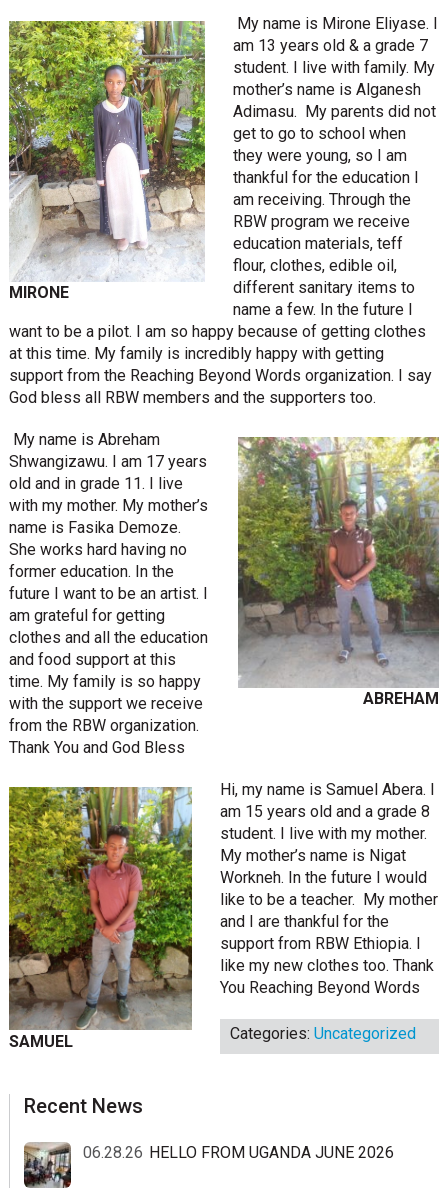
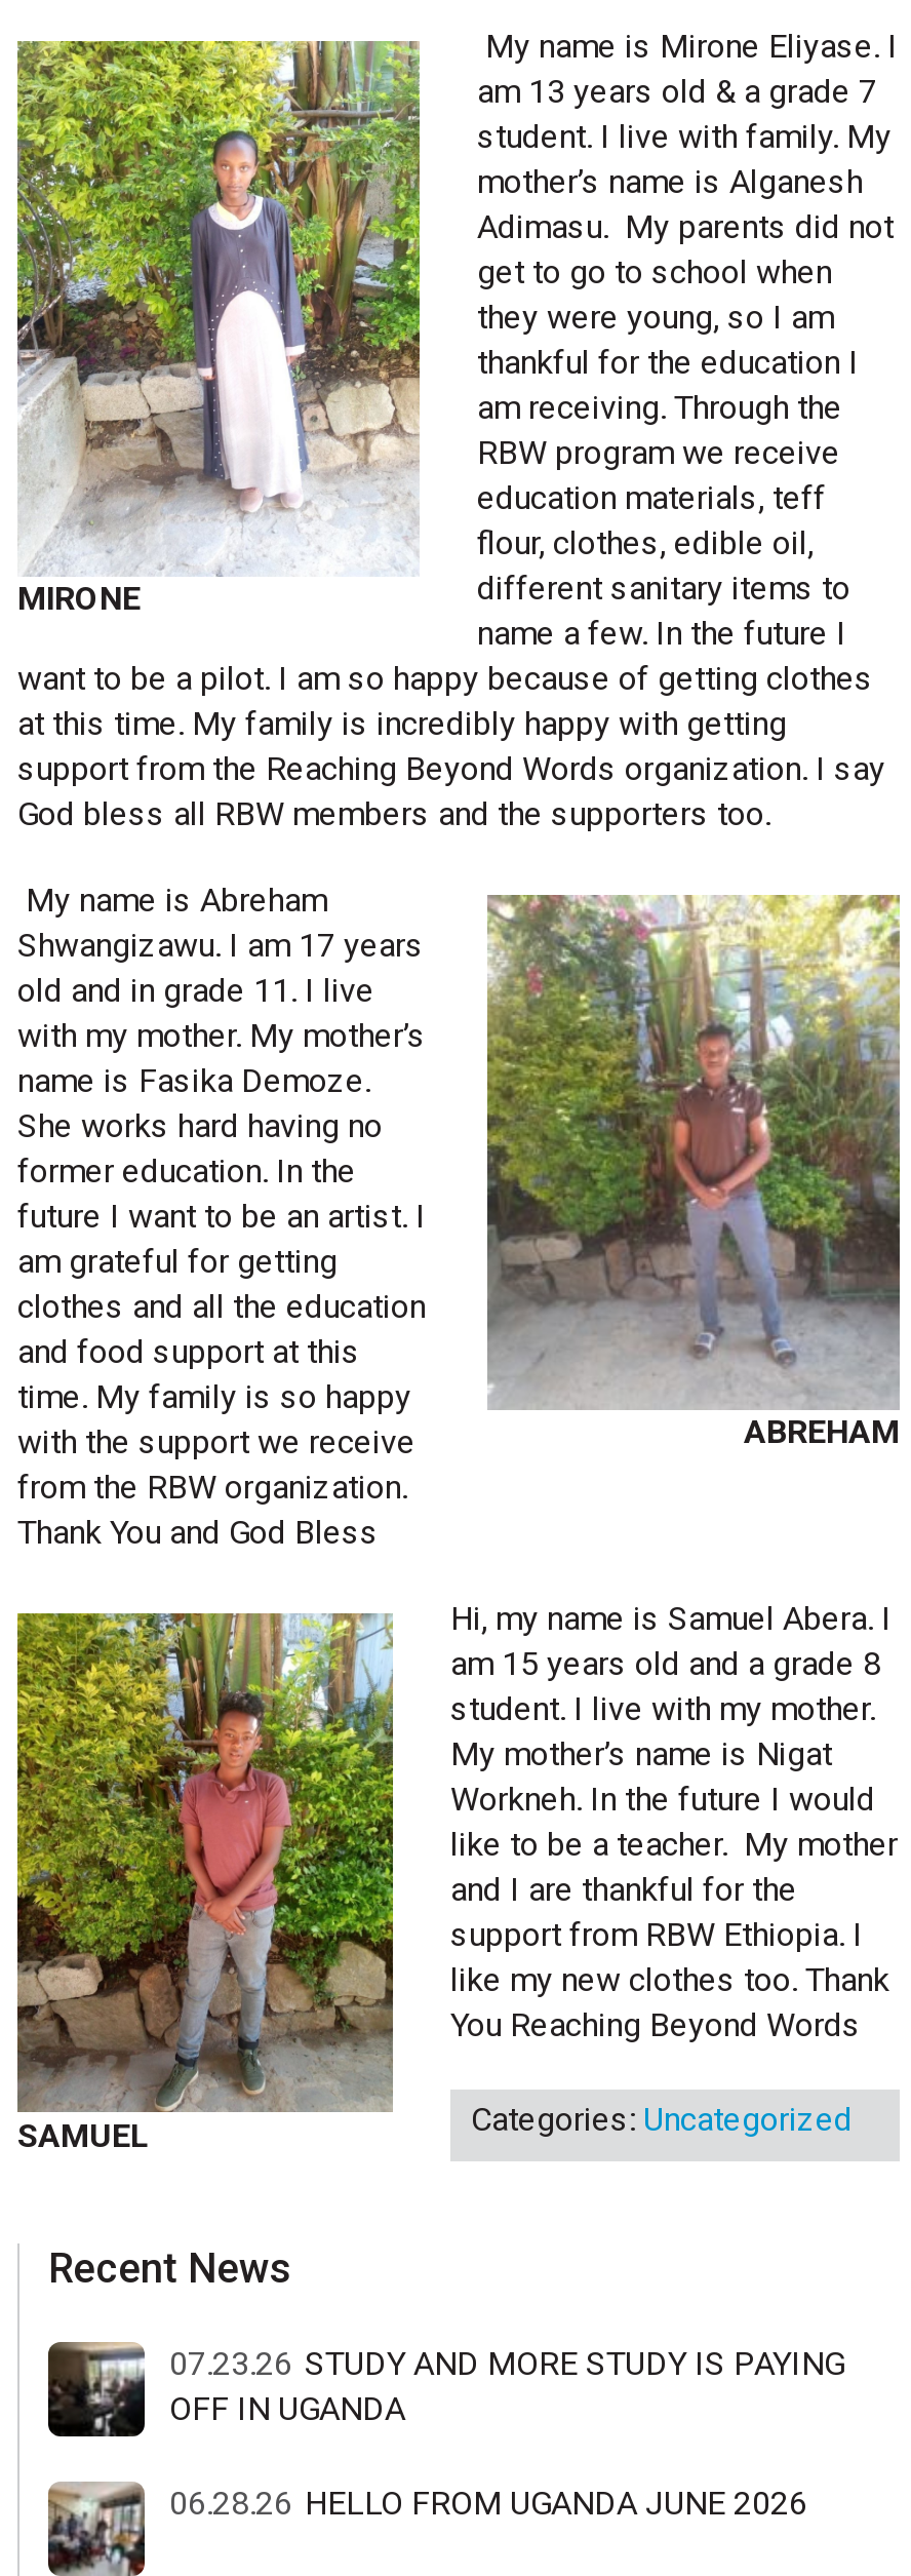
none -> [46,2344,844,2438] [image] | 07.23.26 STUDY AND MORE STUDY IS PAYING | OFF IN UGANDA

